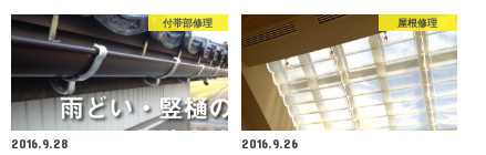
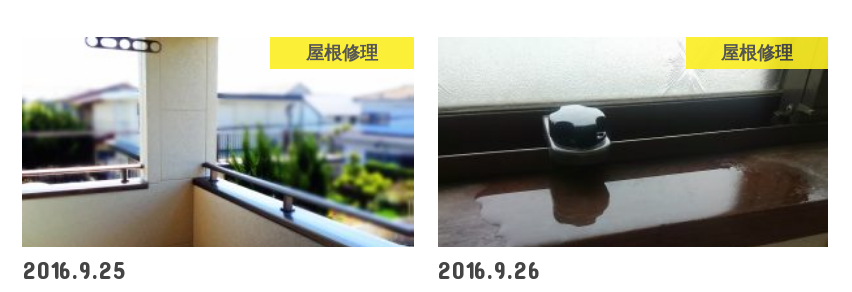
[10,13,229,132] [image] | 付帯部修理 -> [20,36,416,248] [image] | 屋根修理
[240,13,457,131] [image] -> [438,36,830,250] [image]
[12,135,68,150] 2016.9.28 -> [23,255,127,283] 2016.9.25

